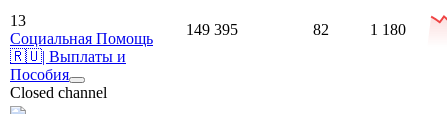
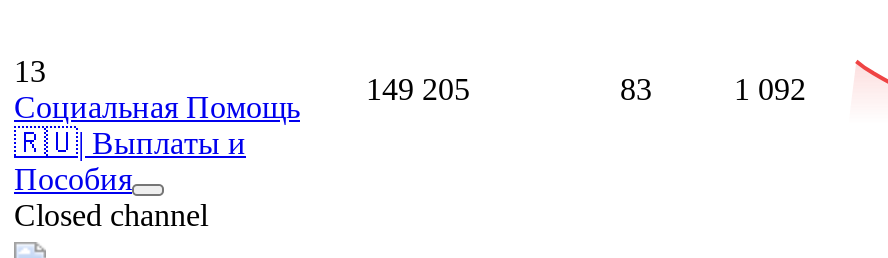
[186,21,238,38] 149 395 -> [366,72,470,106] 149 205
[313,21,329,38] 82 -> [620,72,652,106] 83
[370,21,406,38] 1 180 -> [734,72,806,106] 1 092

